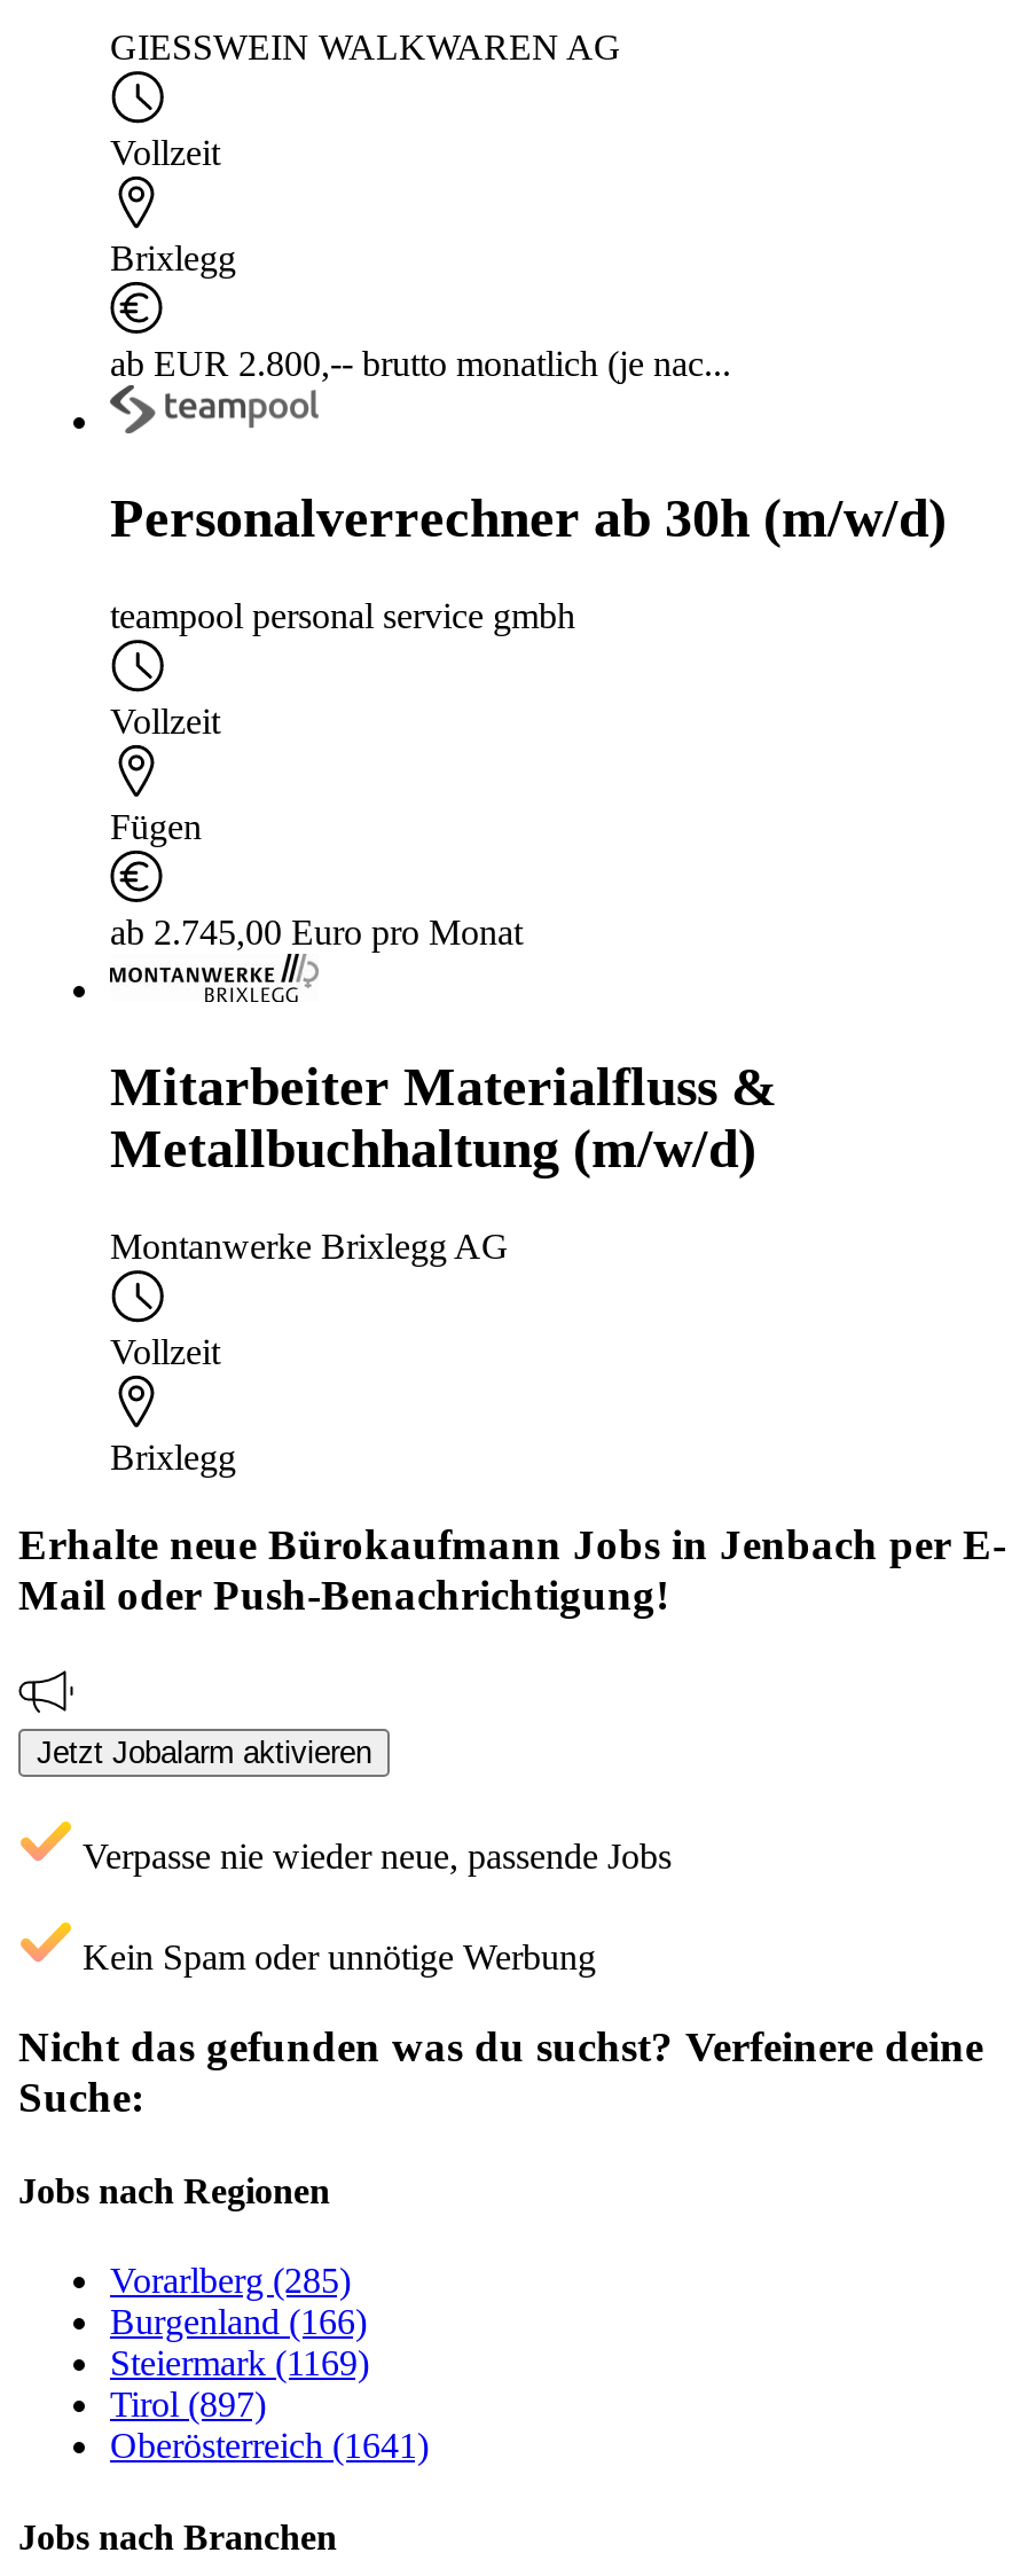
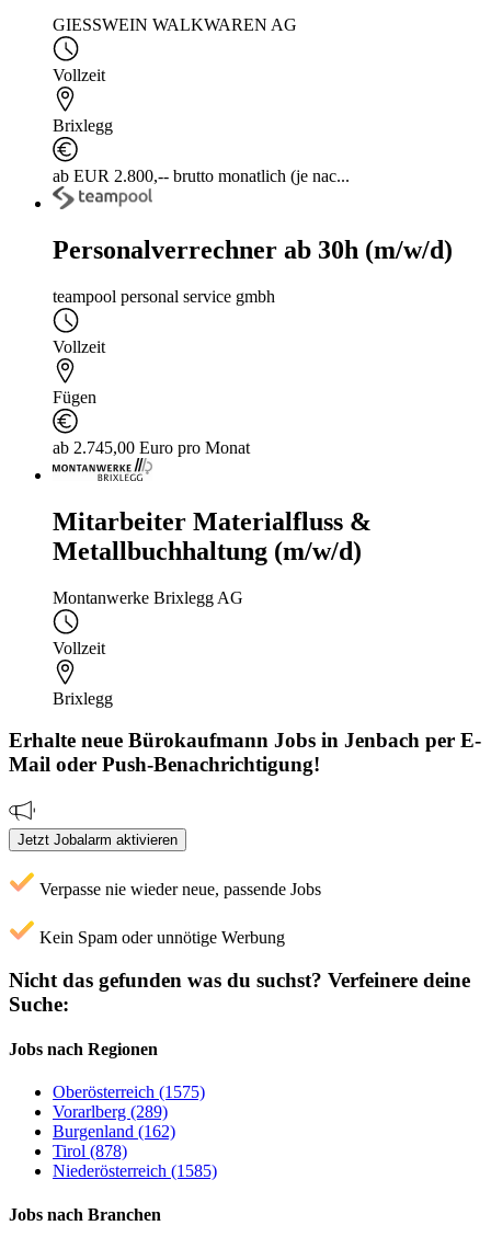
[110,2262,429,2466] Vorarlberg (285) | Burgenland (166) | Steiermark (1169) | Tirol (897) | Oberösterreich (1641) -> [53,1083,217,1180] Oberösterreich (1575) | Vorarlberg (289) | Burgenland (162) | Tirol (878) | Niederösterreich (1585)

